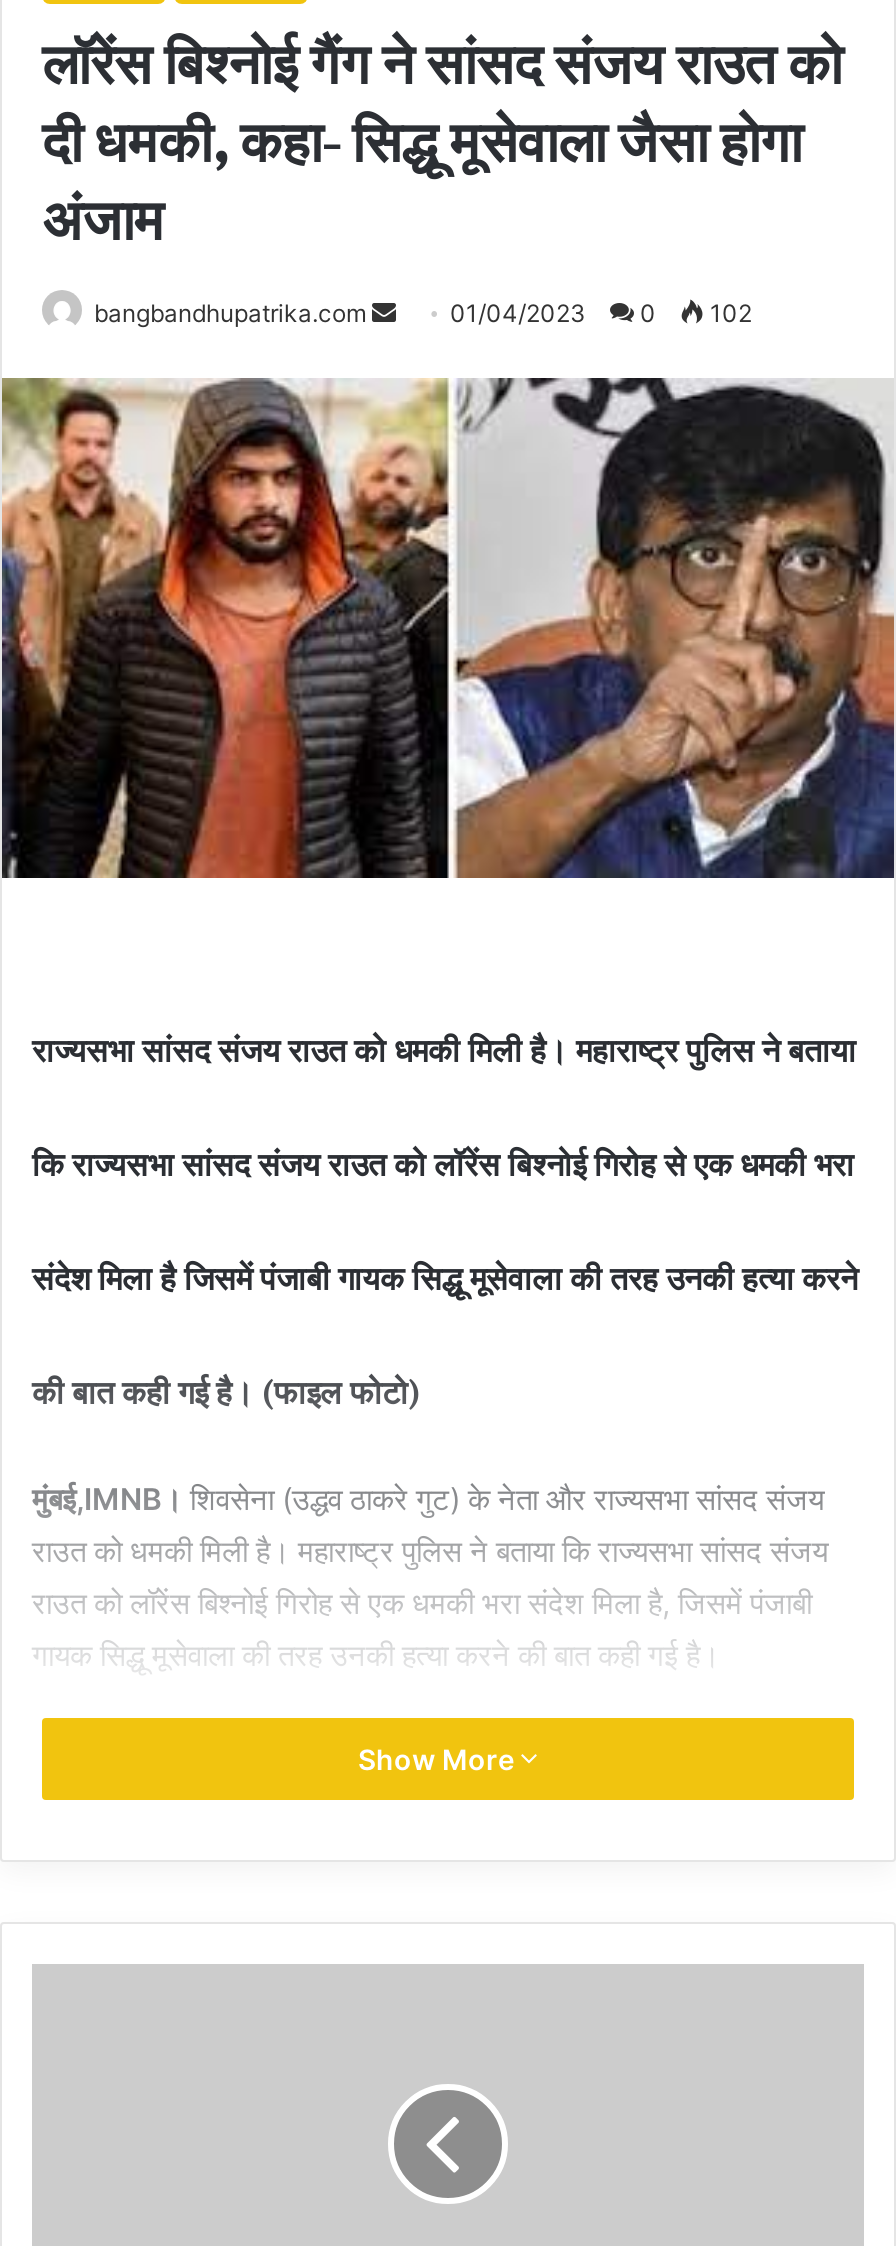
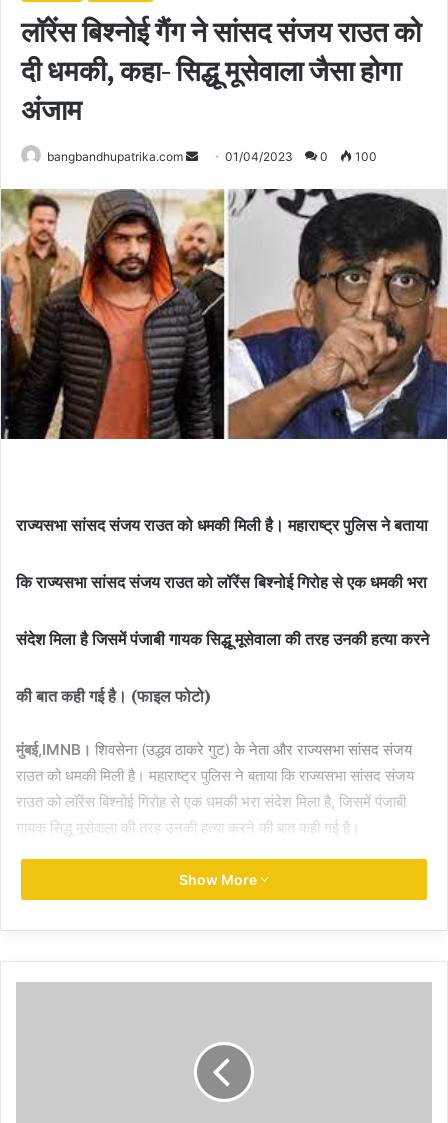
[704,298,752,328] 102 -> [352,149,377,164] 100

